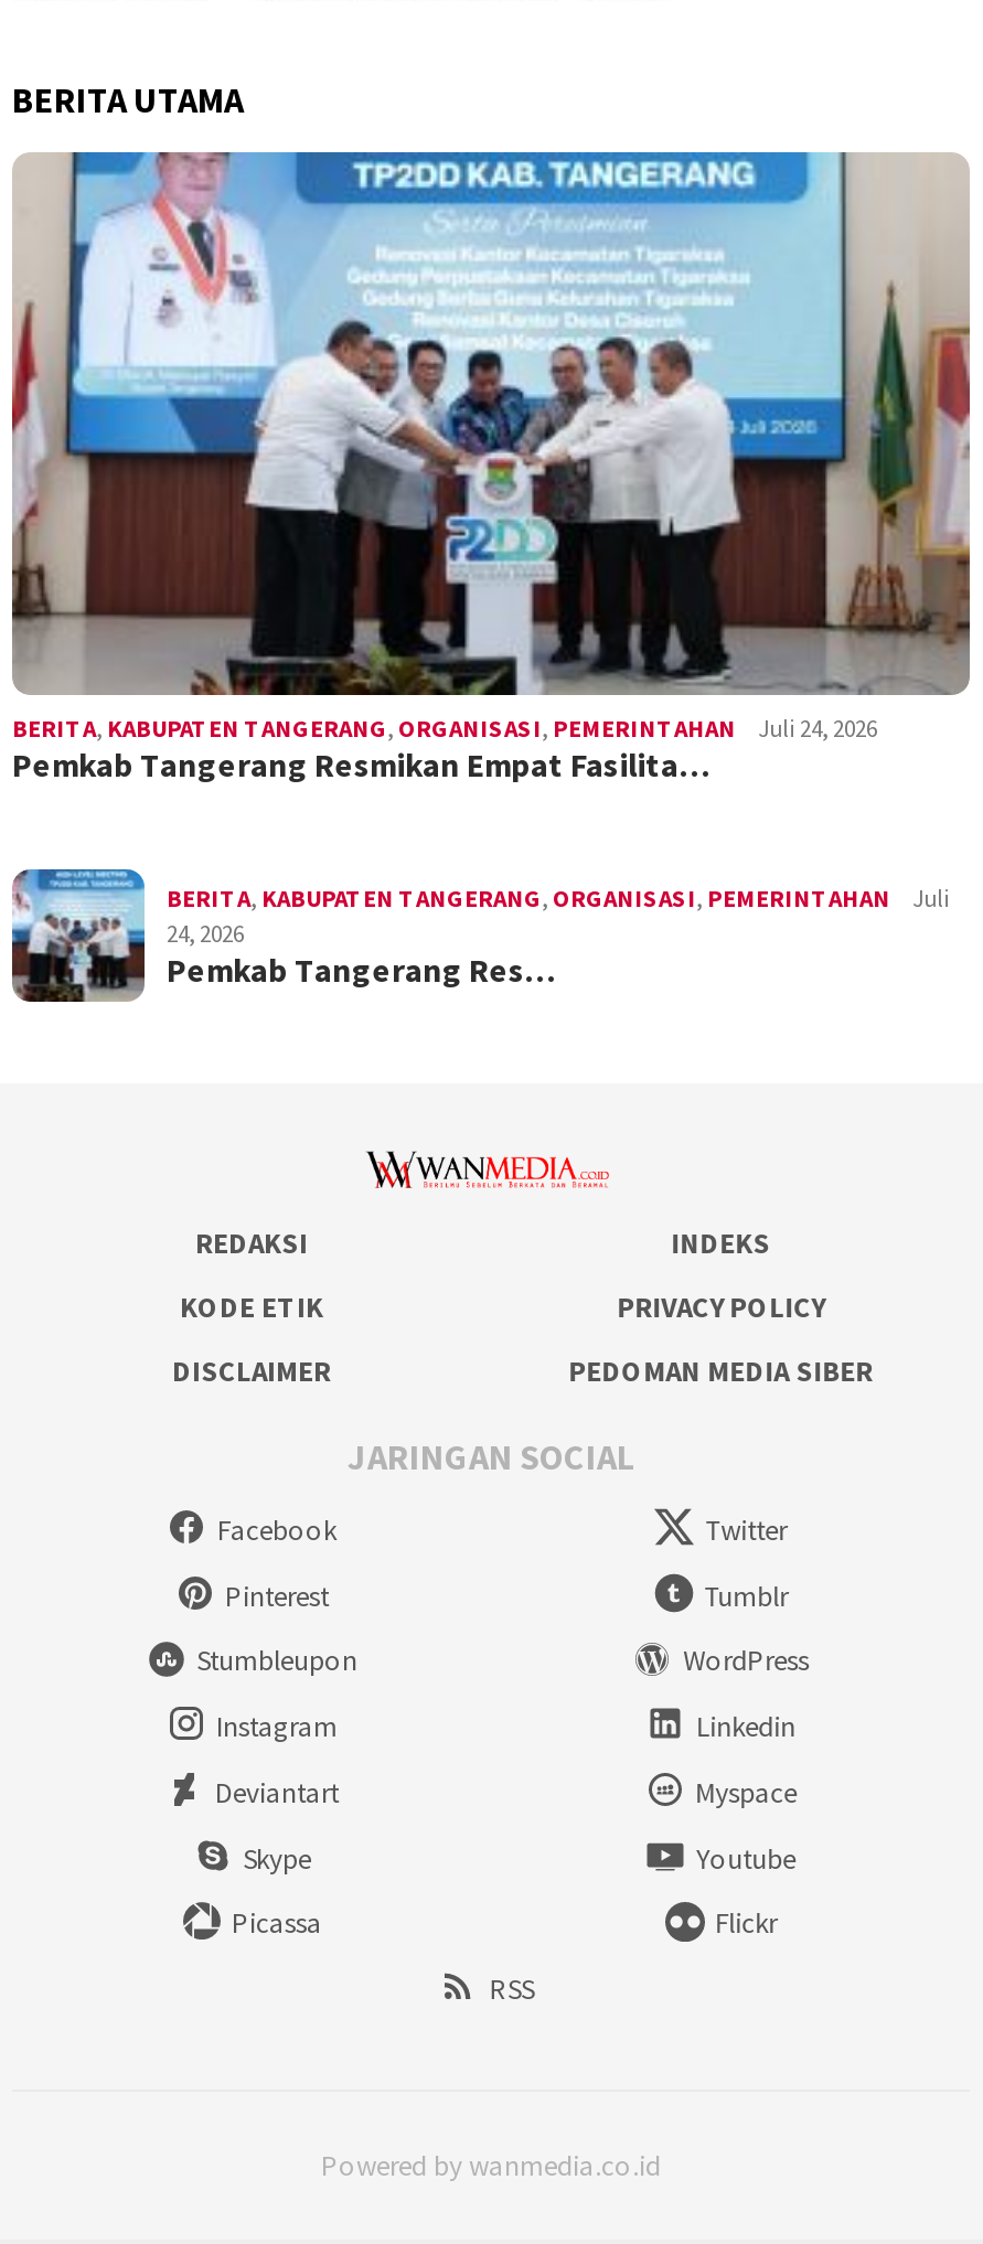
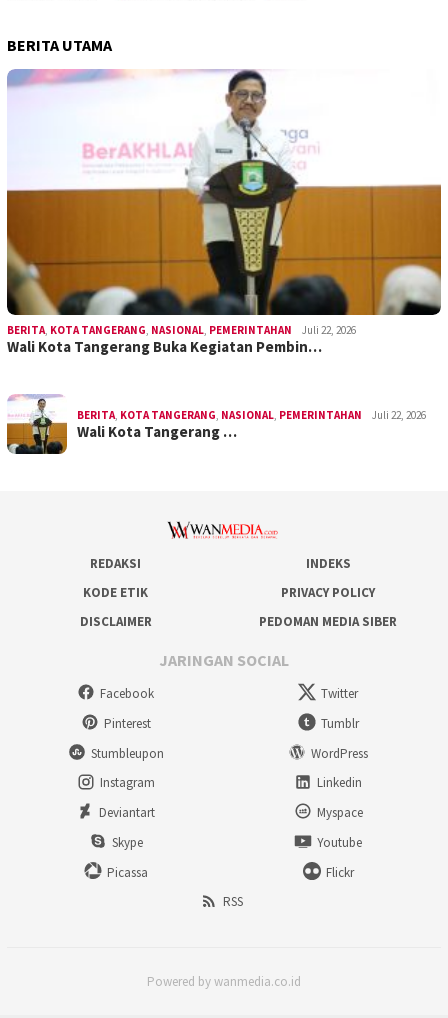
[10,150,972,786] [image] | BERITA, KABUPATEN TANGERANG, ORGANISASI, PEMERINTAHAN | Juli 24, 2026 | Pemkab Tangerang Resmikan Empat Fasilita… -> [6,69,442,356] [image] | BERITA, KOTA TANGERANG, NASIONAL, PEMERINTAHAN | Juli 22, 2026 | Wali Kota Tangerang Buka Kegiatan Pembin…
[10,867,950,1002] [image] | BERITA, KABUPATEN TANGERANG, ORGANISASI, PEMERINTAHAN | Juli | 24, 2026 | Pemkab Tangerang Res… -> [6,394,426,454] [image] | BERITA, KOTA TANGERANG, NASIONAL, PEMERINTAHAN | Juli 22, 2026 | Wali Kota Tangerang …

